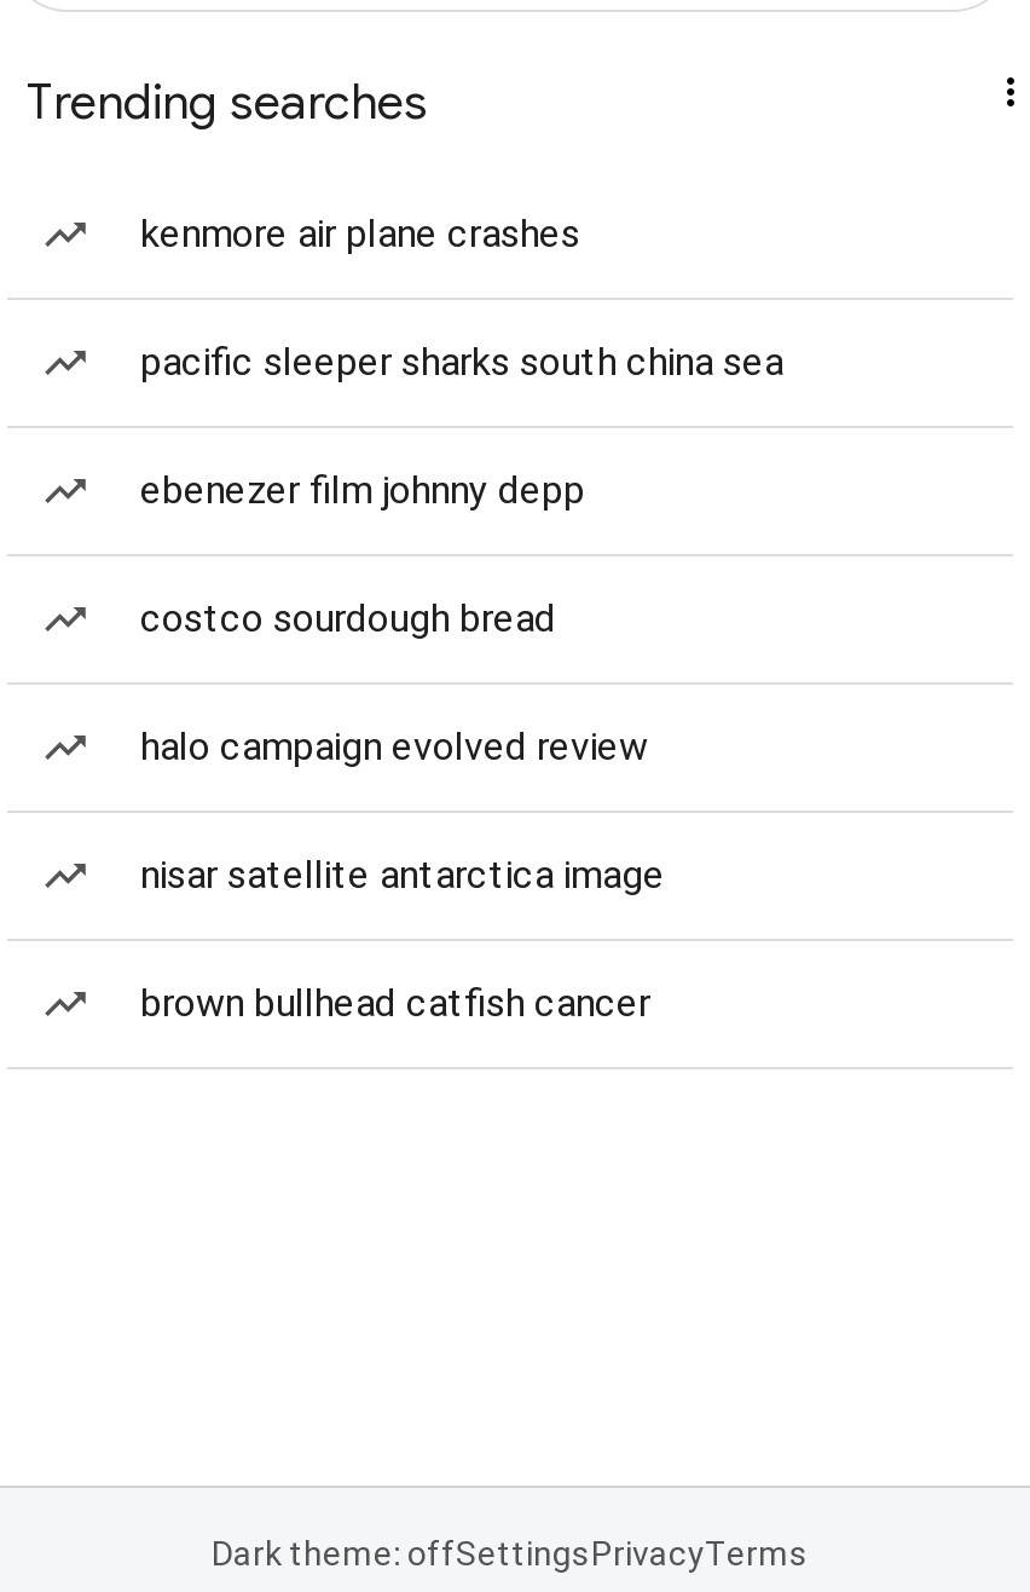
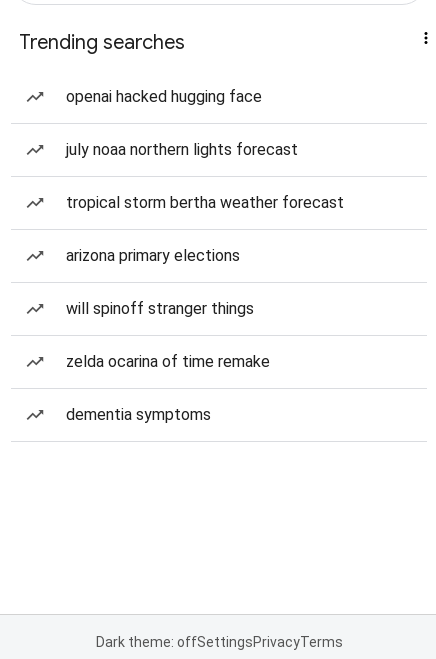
[140,210,580,256] kenmore air plane crashes -> [66,87,262,106] openai hacked hugging face
[140,339,783,385] pacific sleeper sharks south china sea -> [66,140,298,159] july noaa northern lights forecast
[140,467,585,513] ebenezer film johnny depp -> [66,193,344,212] tropical storm bertha weather forecast
[140,595,556,641] costco sourdough bread -> [66,246,240,265] arizona primary elections
[140,723,648,769] halo campaign evolved review -> [66,299,254,318] will spinoff stranger things
[140,852,665,898] nisar satellite antarctica image -> [66,352,270,371] zelda ocarina of time remake
[140,980,650,1026] brown bullhead catfish cancer -> [66,405,211,424] dementia symptoms

